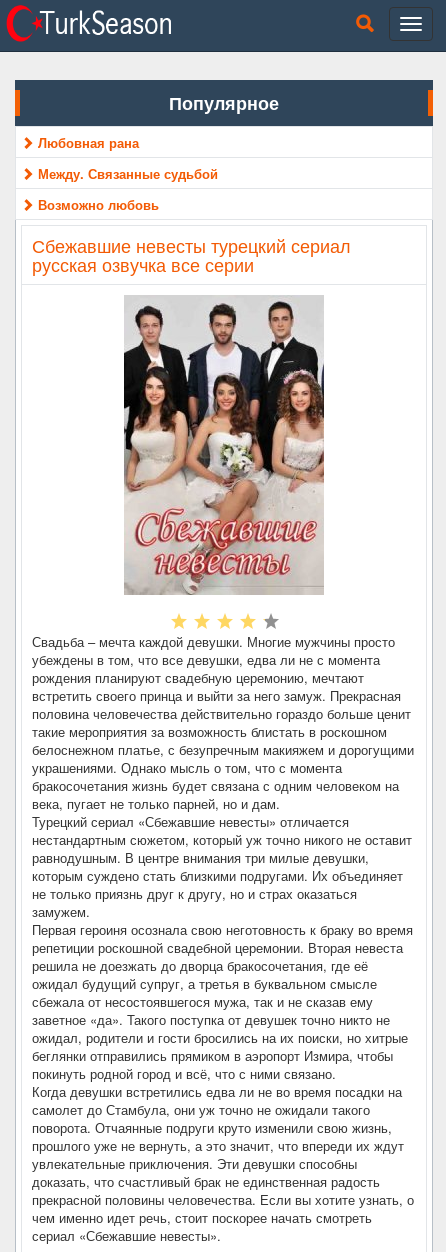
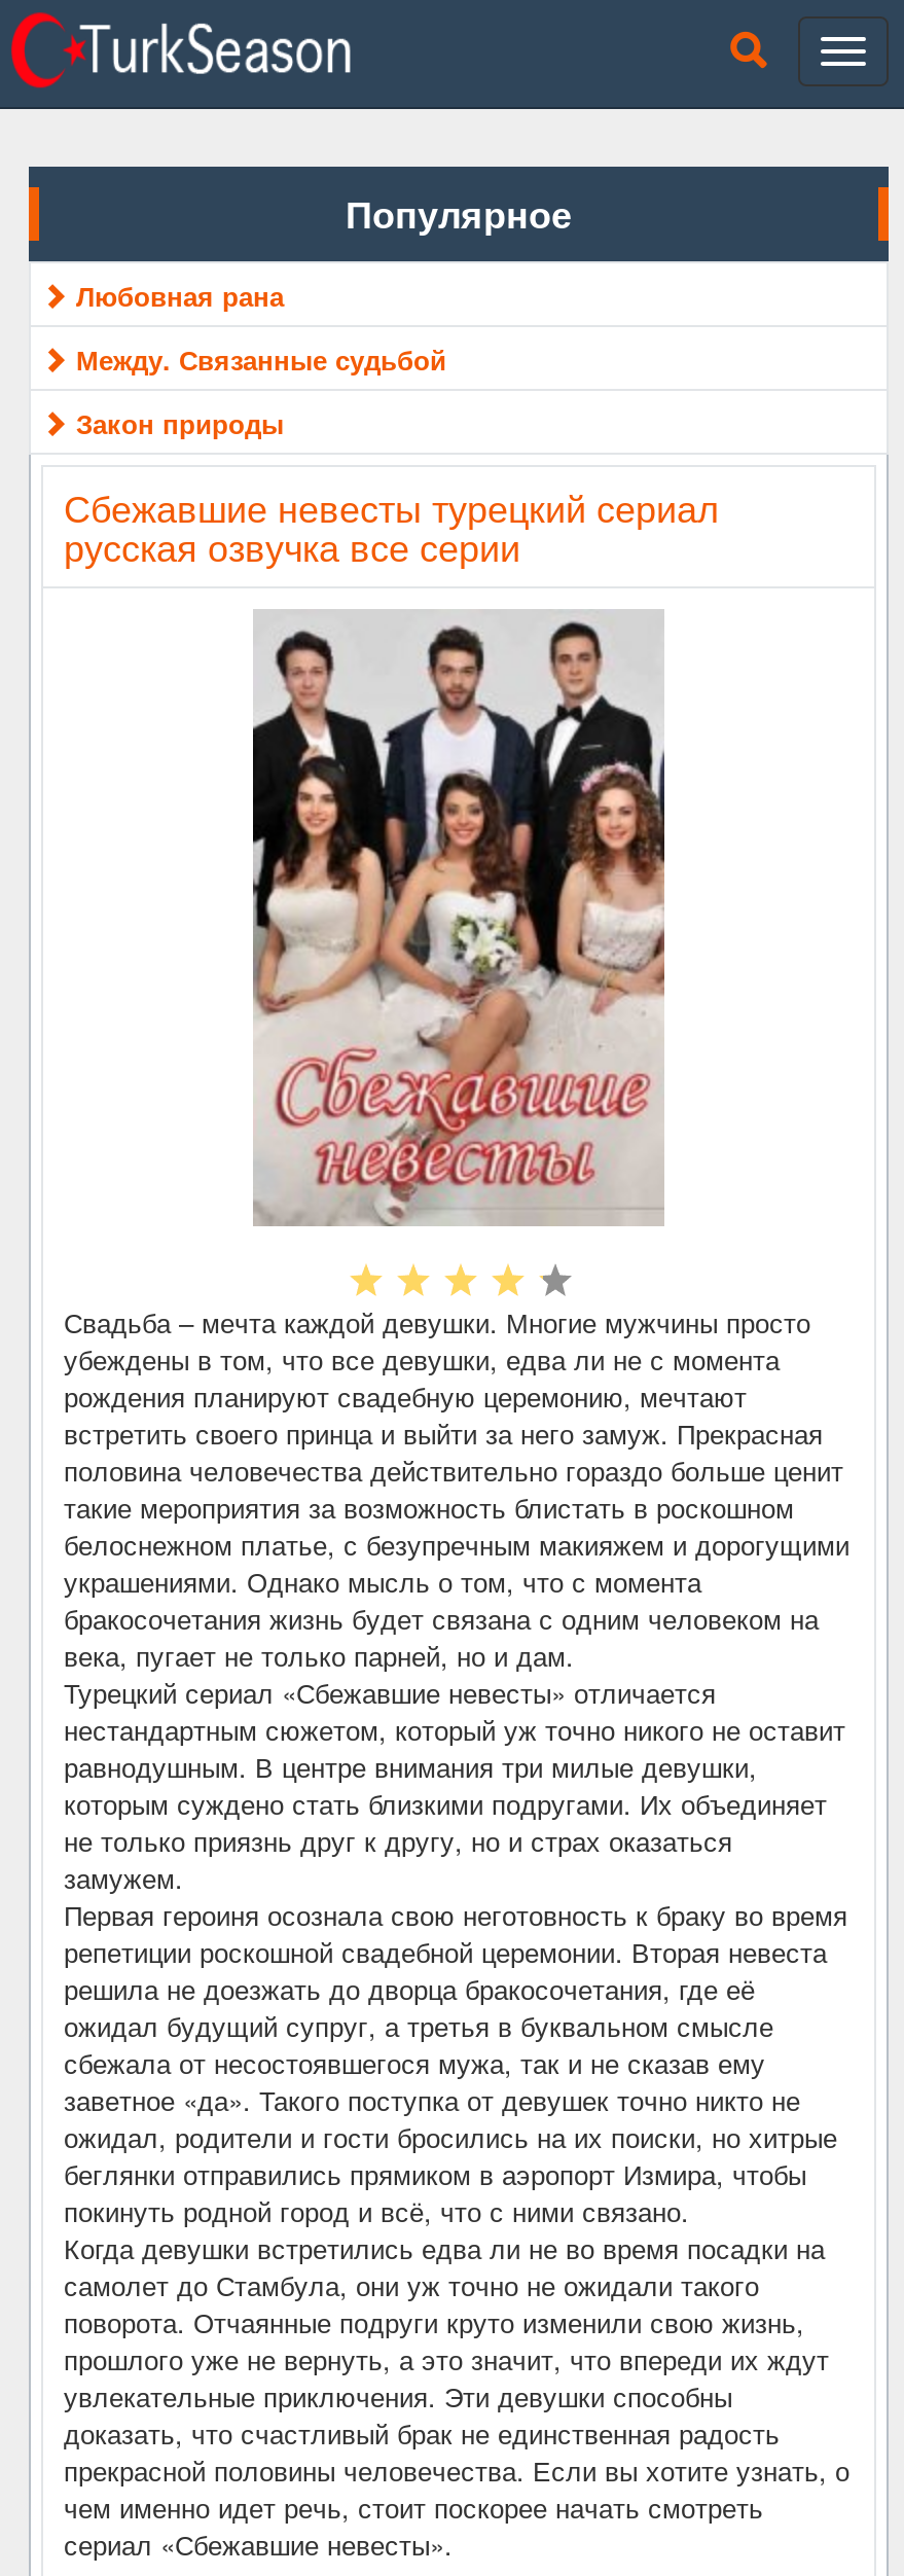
[38,195,159,214] Возможно любовь -> [76,403,284,442] Закон природы

